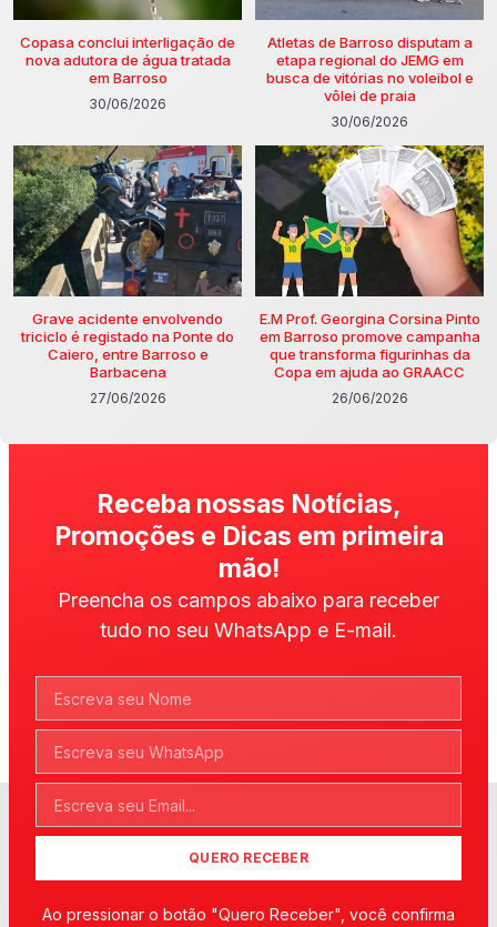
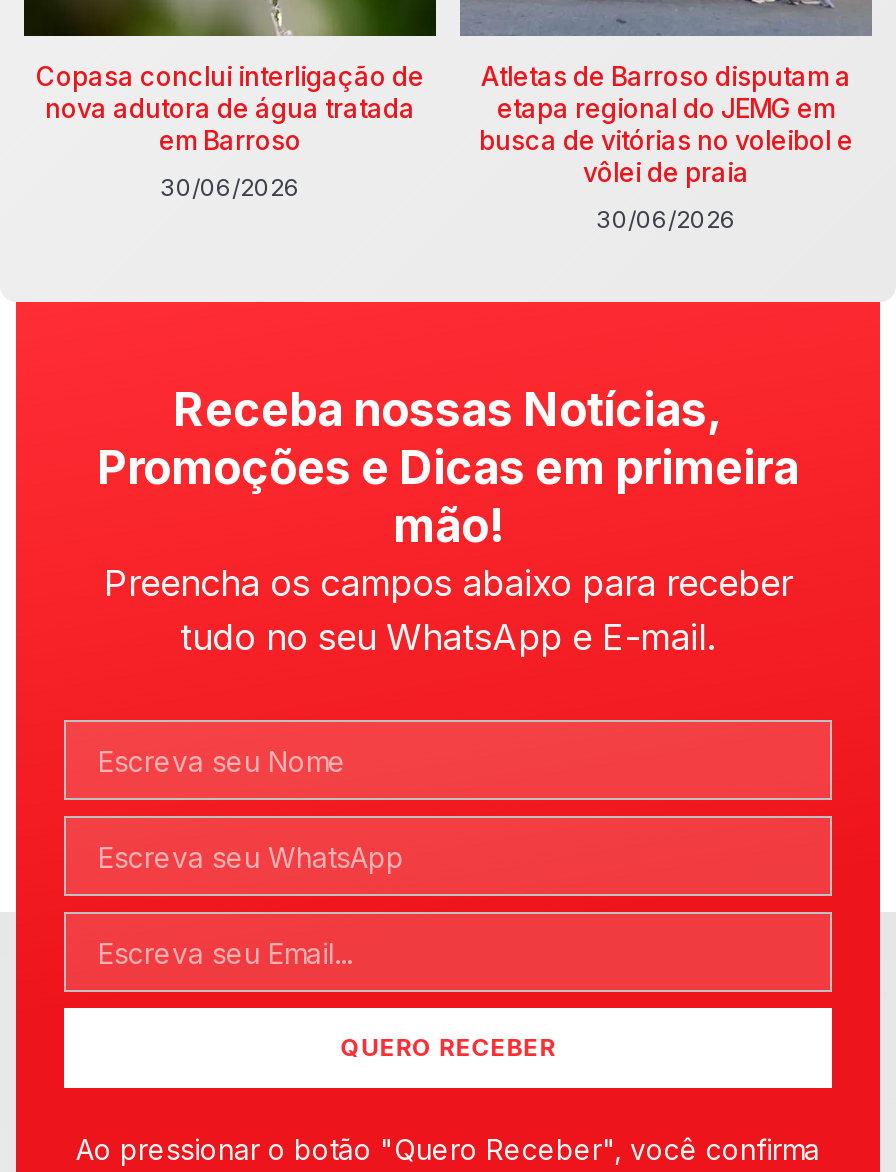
[12,144,243,407] [image] | Grave acidente envolvendo | triciclo é registado na Ponte do | Caiero, entre Barroso e | Barbacena | 27/06/2026 -> none
[255,144,485,407] [image] | E.M Prof. Georgina Corsina Pinto | em Barroso promove campanha | que transforma figurinhas da | Copa em ajuda ao GRAACC | 26/06/2026 -> none

